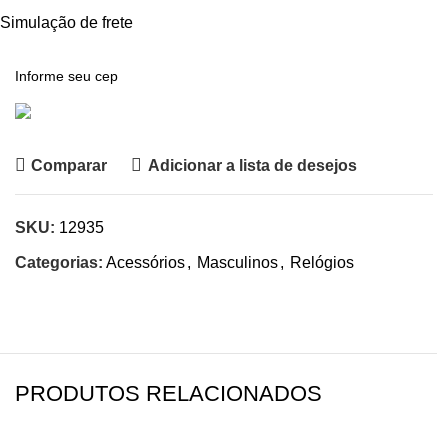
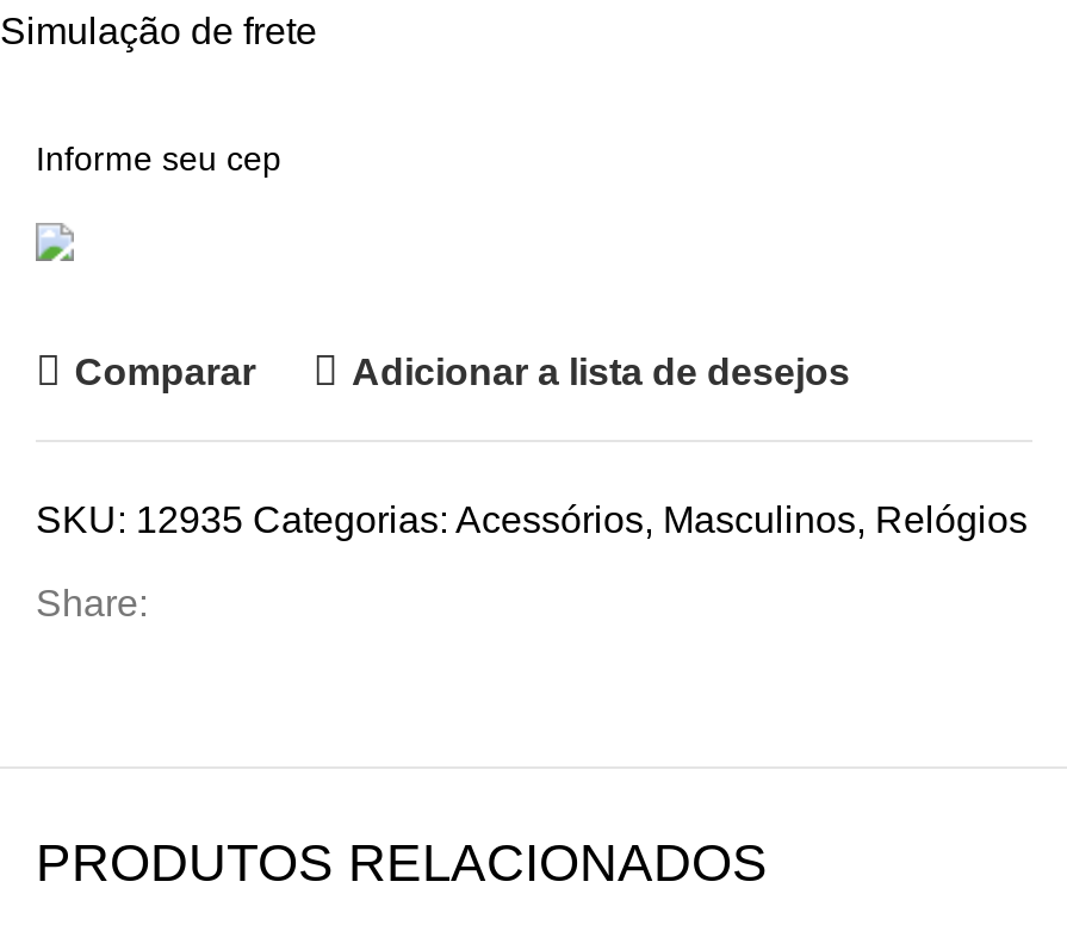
[15,219,104,236] SKU: 12935 -> [36,500,1028,540] SKU: 12935 Categorias: Acessórios, Masculinos, Relógios
[15,254,354,271] Categorias: Acessórios , Masculinos , Relógios -> [36,583,148,624] Share:

